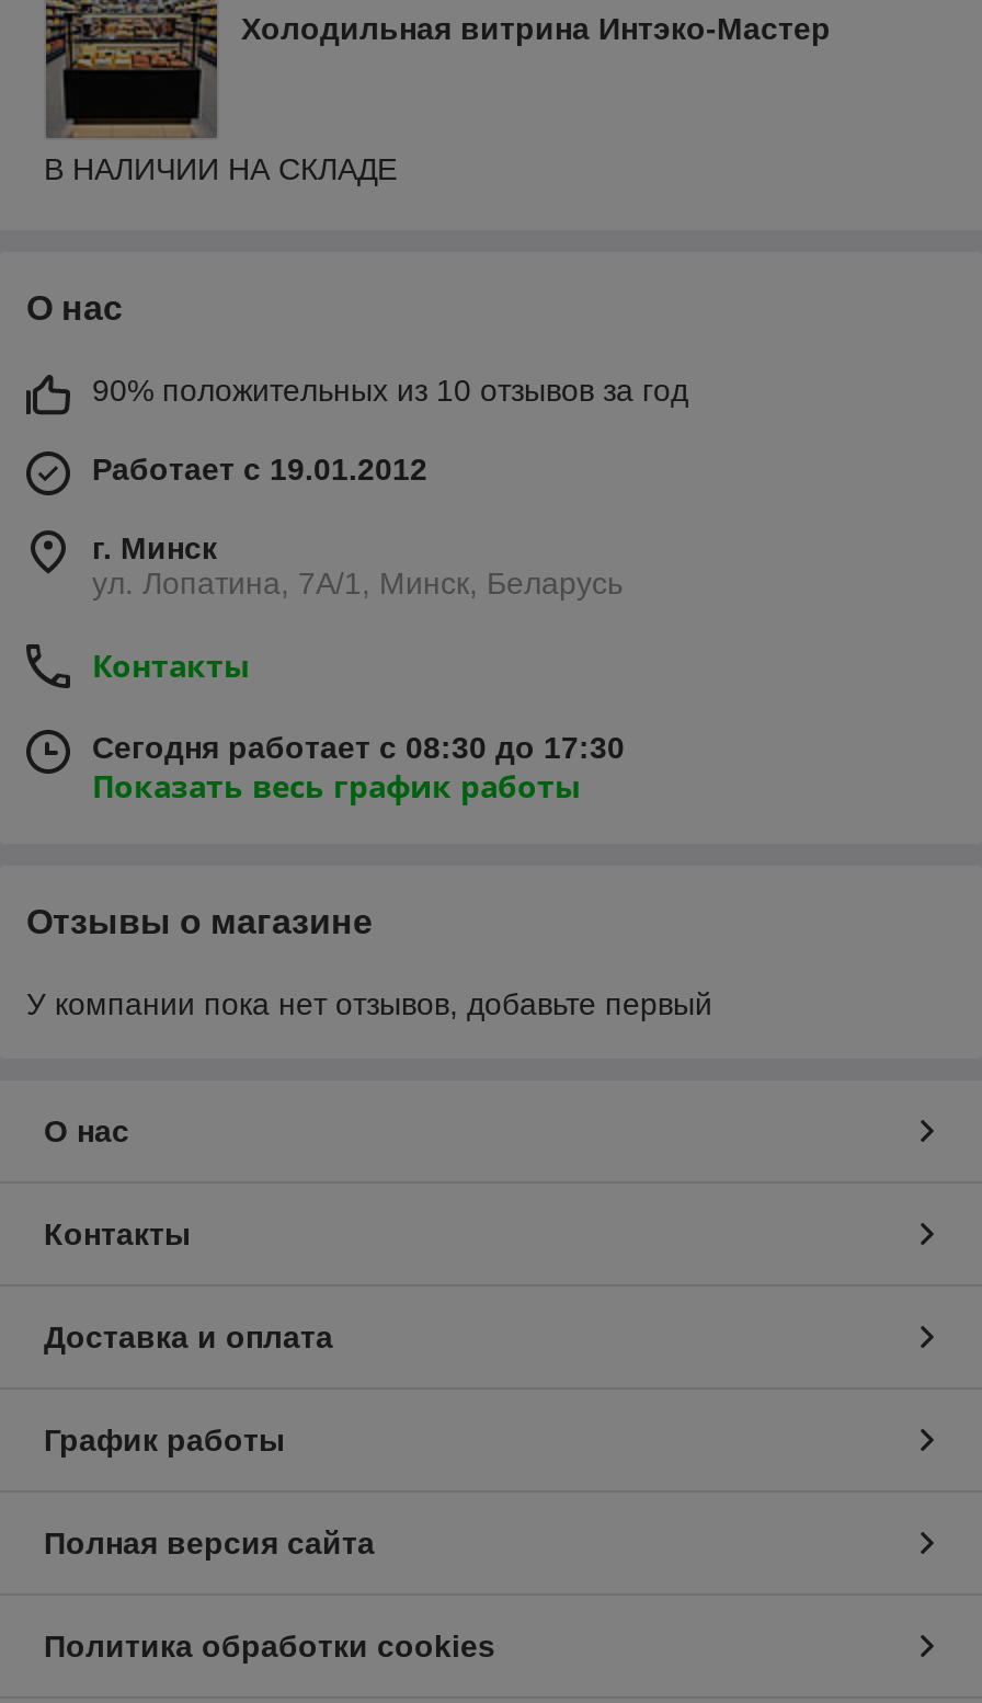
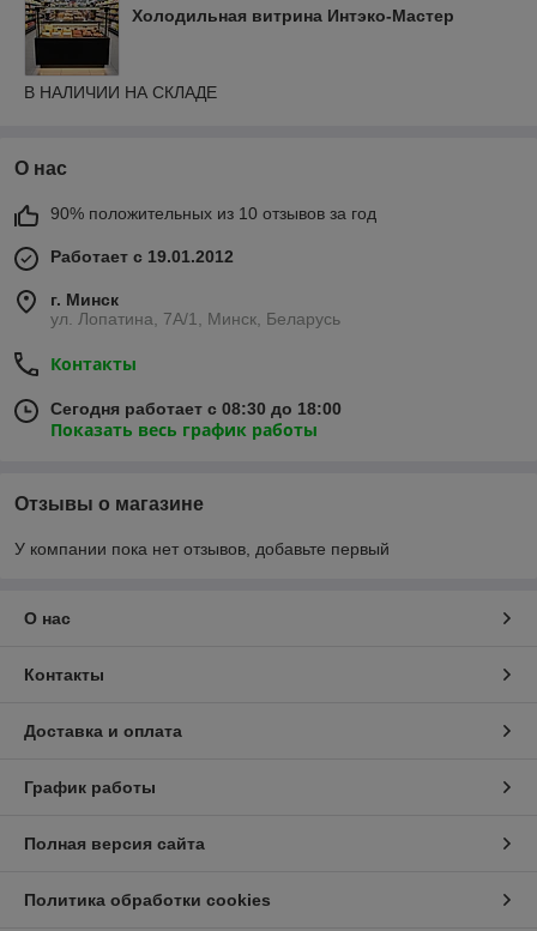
[92,729,625,764] Сегодня работает с 08:30 до 17:30 -> [50,399,342,418] Сегодня работает с 08:30 до 18:00

